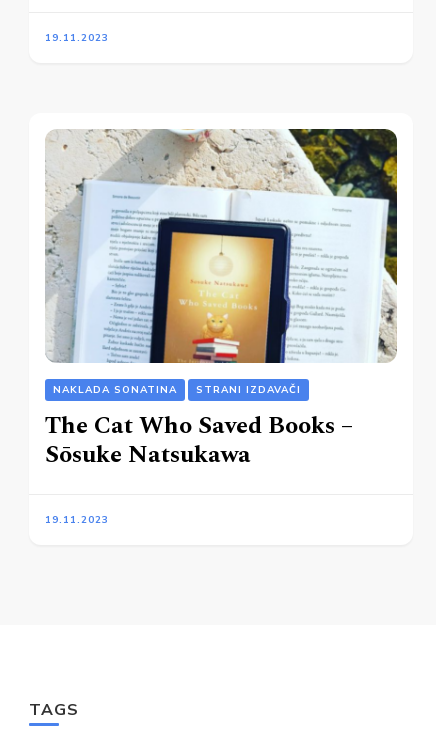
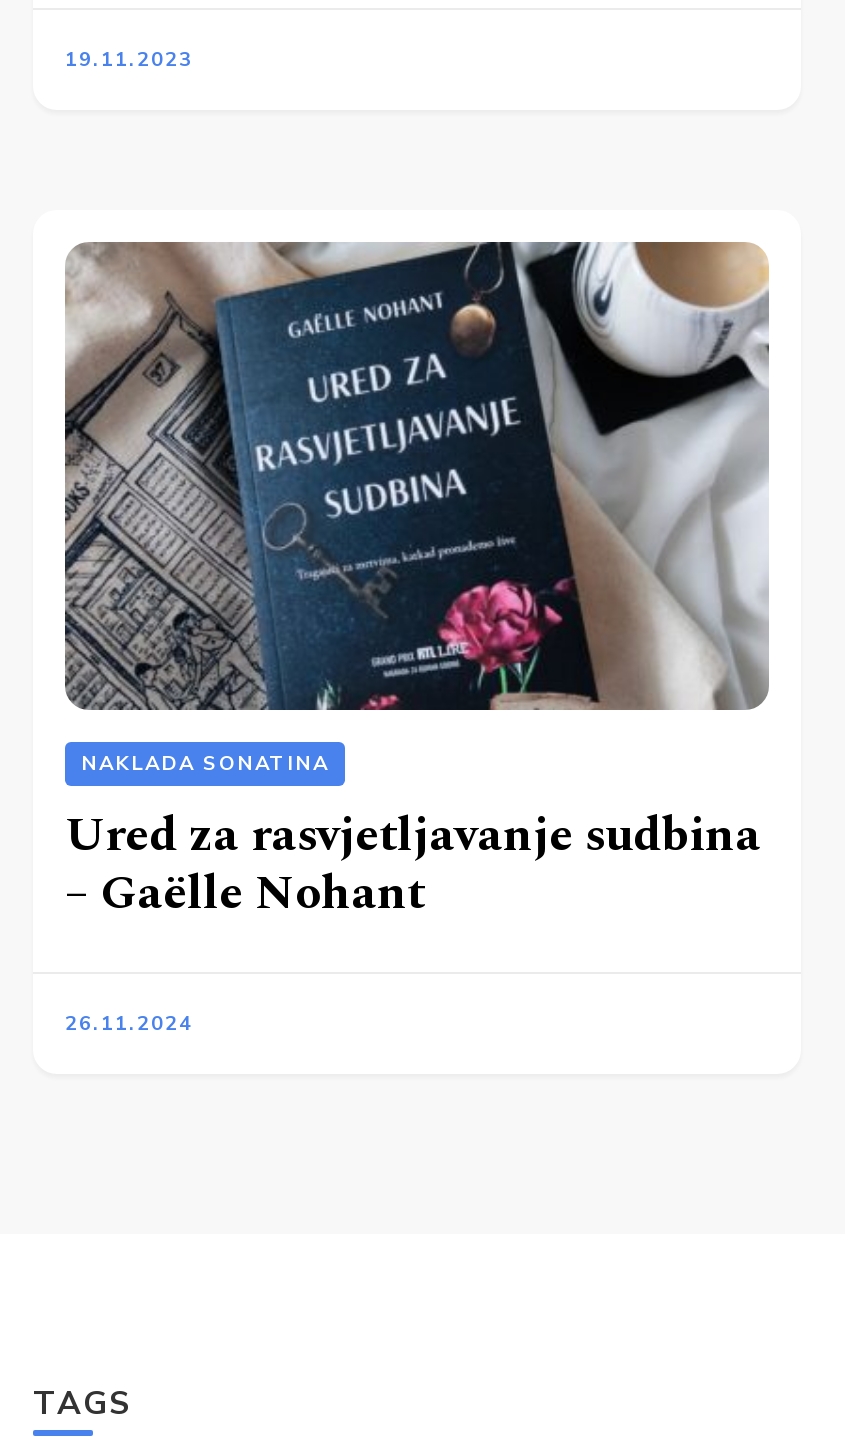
[45,128,398,364] [image] -> [63,240,771,712] [image]
[45,383,353,473] STRANI IZDAVAČI | The Cat Who Saved Books – | Sōsuke Natsukawa -> [65,800,761,930] Ured za rasvjetljavanje sudbina | – Gaëlle Nohant
[45,513,109,527] 19.11.2023 -> [65,1010,193,1038] 26.11.2024

